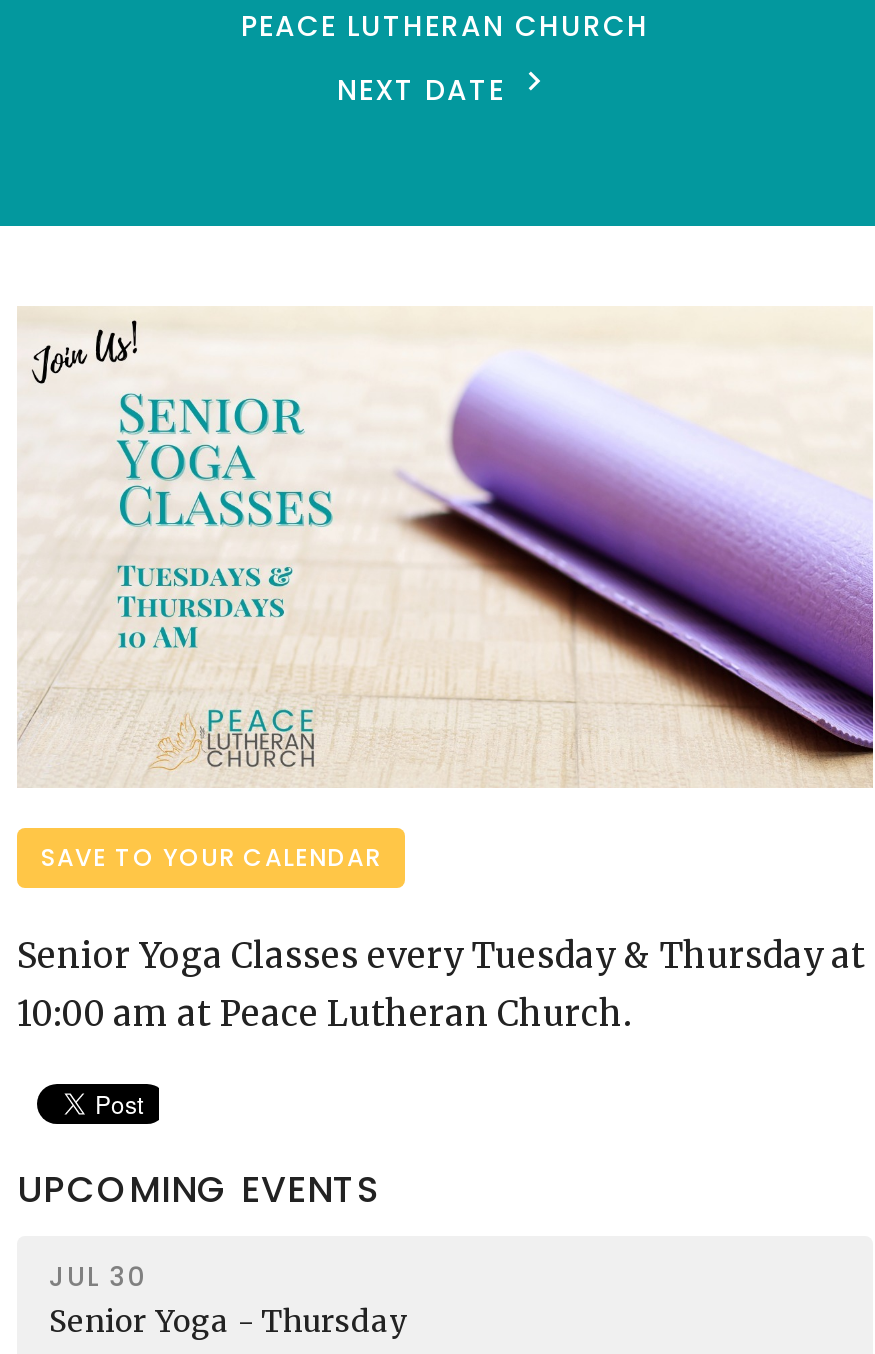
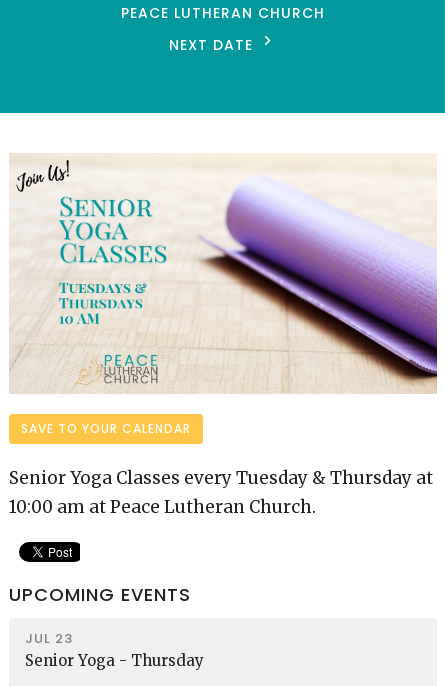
[49,1258,147,1296] JUL 30 -> [25,629,73,648] JUL 23

